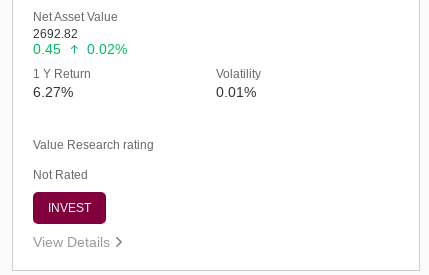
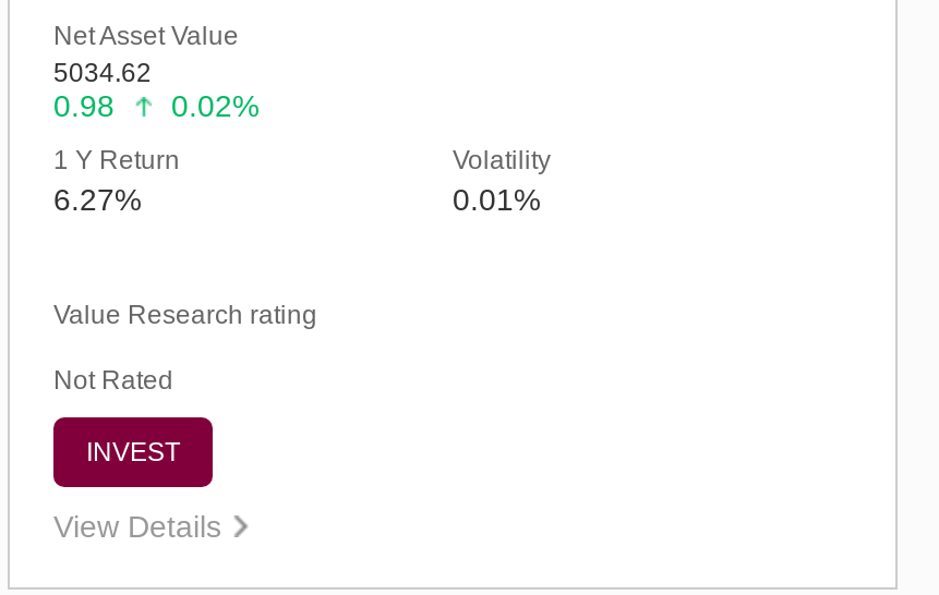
[33,27,78,41] 2692.82 -> [53,58,152,89] 5034.62
[33,41,127,57] 0.45 0.02% -> [53,89,258,124] 0.98 0.02%

